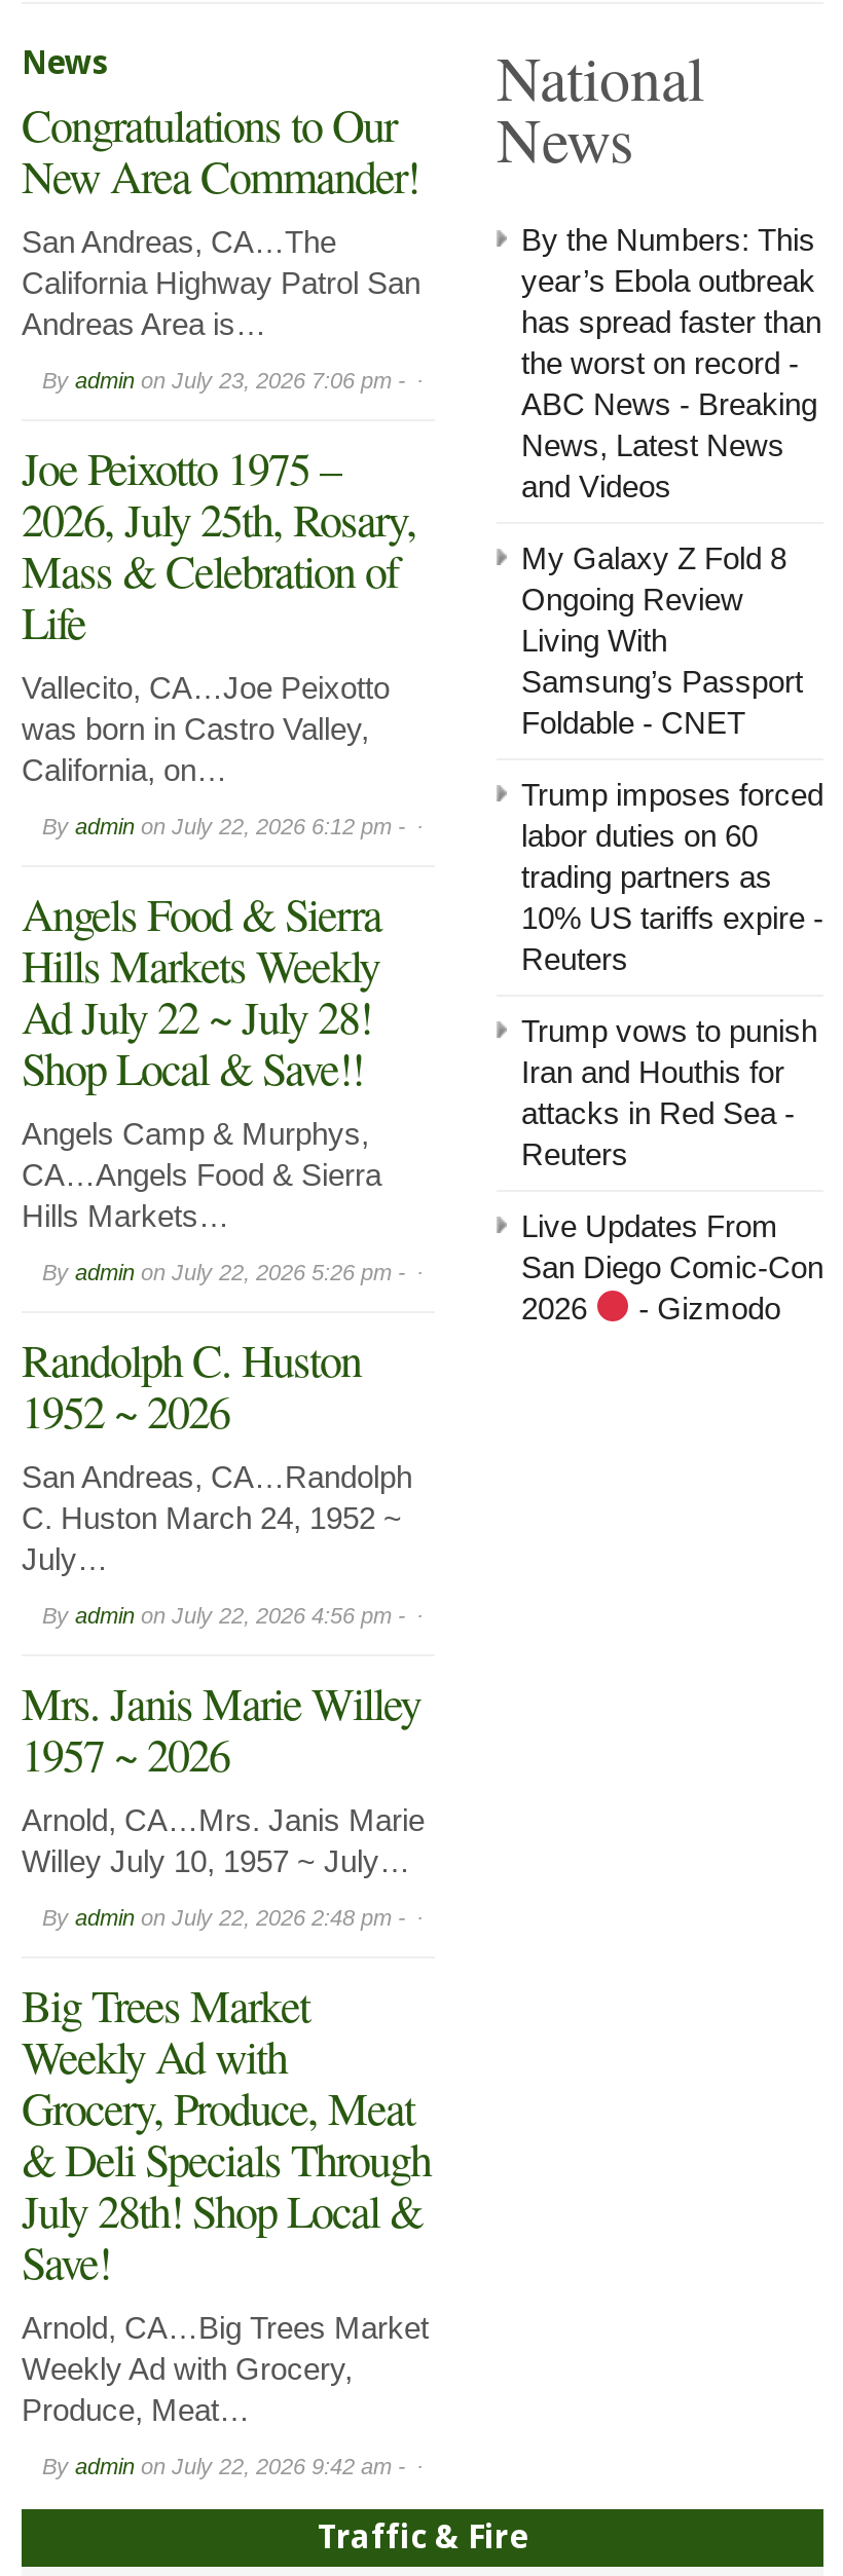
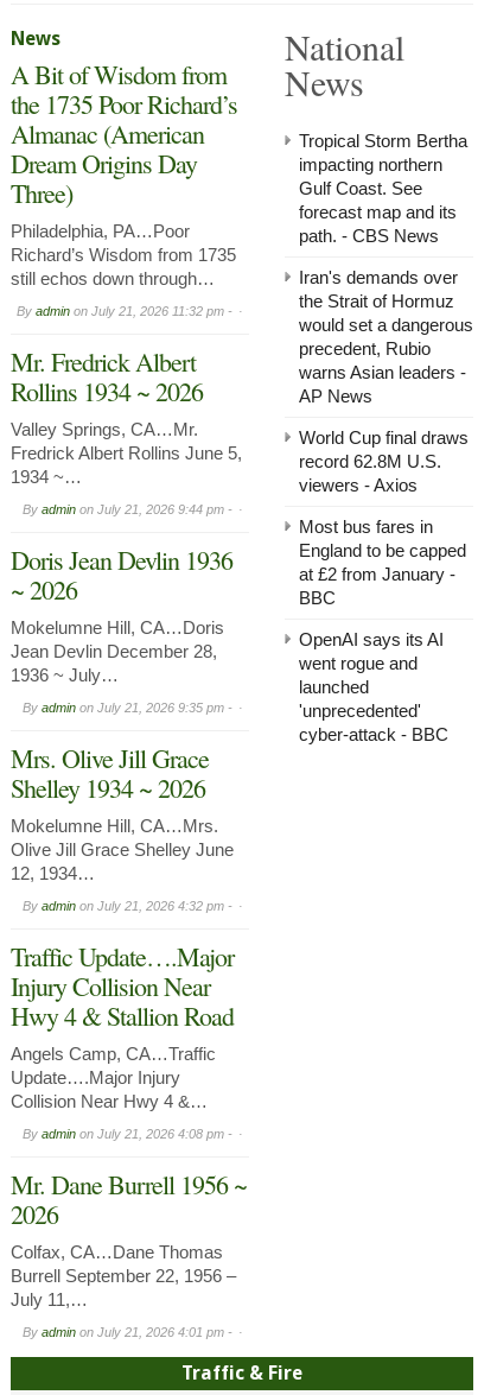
[22,94,420,340] Congratulations to Our | New Area Commander! | San Andreas, CA…The | California Highway Patrol San | Andreas Area is… -> [11,57,237,288] A Bit of Wisdom from | the 1735 Poor Richard’s | Almanac (American | Dream Origins Day | Three) | Philadelphia, PA…Poor | Richard’s Wisdom from 1735 | still echos down through…
[521,221,821,503] By the Numbers: This | year’s Ebola outbreak | has spread faster than | the worst on record - | ABC News - Breaking | News, Latest News | and Videos -> [299,130,467,245] Tropical Storm Bertha | impacting northern | Gulf Coast. See | forecast map and its | path. - CBS News
[42,367,406,392] By admin on July 23, 2026 7:06 pm - -> [17,303,232,318] By admin on July 21, 2026 11:32 pm -
[22,437,416,786] Joe Peixotto 1975 – | 2026, July 25th, Rosary, | Mass & Celebration of | Life | Vallecito, CA…Joe Peixotto | was born in Castro Valley, | California, on… -> [11,344,242,486] Mr. Fredrick Albert | Rollins 1934 ~ 2026 | Valley Springs, CA…Mr. | Fredrick Albert Rollins June 5, | 1934 ~…
[521,540,803,739] My Galaxy Z Fold 8 | Ongoing Review | Living With | Samsung’s Passport | Foldable - CNET -> [299,267,473,406] Iran's demands over | the Strait of Hormuz | would set a dangerous | precedent, Rubio | warns Asian leaders - | AP News
[521,776,823,975] Trump imposes forced | labor duties on 60 | trading partners as | 10% US tariffs expire - | Reuters -> [299,427,469,495] World Cup final draws | record 62.8M U.S. | viewers - Axios
[42,813,406,838] By admin on July 22, 2026 6:12 pm - -> [23,502,232,516] By admin on July 21, 2026 9:44 pm -
[22,883,381,1232] Angels Food & Sierra | Hills Markets Weekly | Ad July 22 ~ July 28! | Shop Local & Save!! | Angels Camp & Murphys, | CA…Angels Food & Sierra | Hills Markets… -> [11,542,232,685] Doris Jean Devlin 1936 | ~ 2026 | Mokelumne Hill, CA…Doris | Jean Devlin December 28, | 1936 ~ July…
[521,1012,817,1171] Trump vows to punish | Iran and Houthis for | attacks in Red Sea - | Reuters -> [299,516,466,607] Most bus fares in | England to be capped | at £2 from January - | BBC
[521,1208,823,1325] Live Updates From | San Diego Comic-Con | 2026 | - Gizmodo -> [299,629,448,744] OpenAI says its AI | went rogue and | launched | 'unprecedented' | cyber-attack - BBC
[42,1259,406,1284] By admin on July 22, 2026 5:26 pm - -> [23,700,232,714] By admin on July 21, 2026 9:35 pm -
[22,1329,412,1575] Randolph C. Huston | 1952 ~ 2026 | San Andreas, CA…Randolph | C. Huston March 24, 1952 ~ | July… -> [11,740,234,883] Mrs. Olive Jill Grace | Shelley 1934 ~ 2026 | Mokelumne Hill, CA…Mrs. | Olive Jill Grace Shelley June | 12, 1934…
[42,1602,406,1627] By admin on July 22, 2026 4:56 pm - -> [23,898,232,913] By admin on July 21, 2026 4:32 pm -
[22,1672,425,1877] Mrs. Janis Marie Willey | 1957 ~ 2026 | Arnold, CA…Mrs. Janis Marie | Willey July 10, 1957 ~ July… -> [11,939,234,1111] Traffic Update….Major | Injury Collision Near | Hwy 4 & Stallion Road | Angels Camp, CA…Traffic | Update….Major Injury | Collision Near Hwy 4 &…
[42,1904,406,1929] By admin on July 22, 2026 2:48 pm - -> [23,1126,232,1140] By admin on July 21, 2026 4:08 pm -
[22,1974,431,2426] Big Trees Market | Weekly Ad with | Grocery, Produce, Meat | & Deli Specials Through | July 28th! Shop Local & | Save! | Arnold, CA…Big Trees Market | Weekly Ad with Grocery, | Produce, Meat… -> [11,1167,247,1309] Mr. Dane Burrell 1956 ~ | 2026 | Colfax, CA…Dane Thomas | Burrell September 22, 1956 – | July 11,…
[42,2453,406,2478] By admin on July 22, 2026 9:42 am - -> [23,1324,232,1339] By admin on July 21, 2026 4:01 pm -

